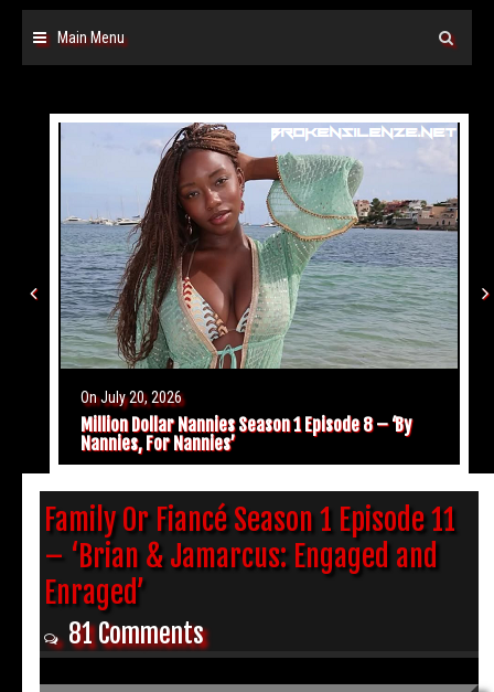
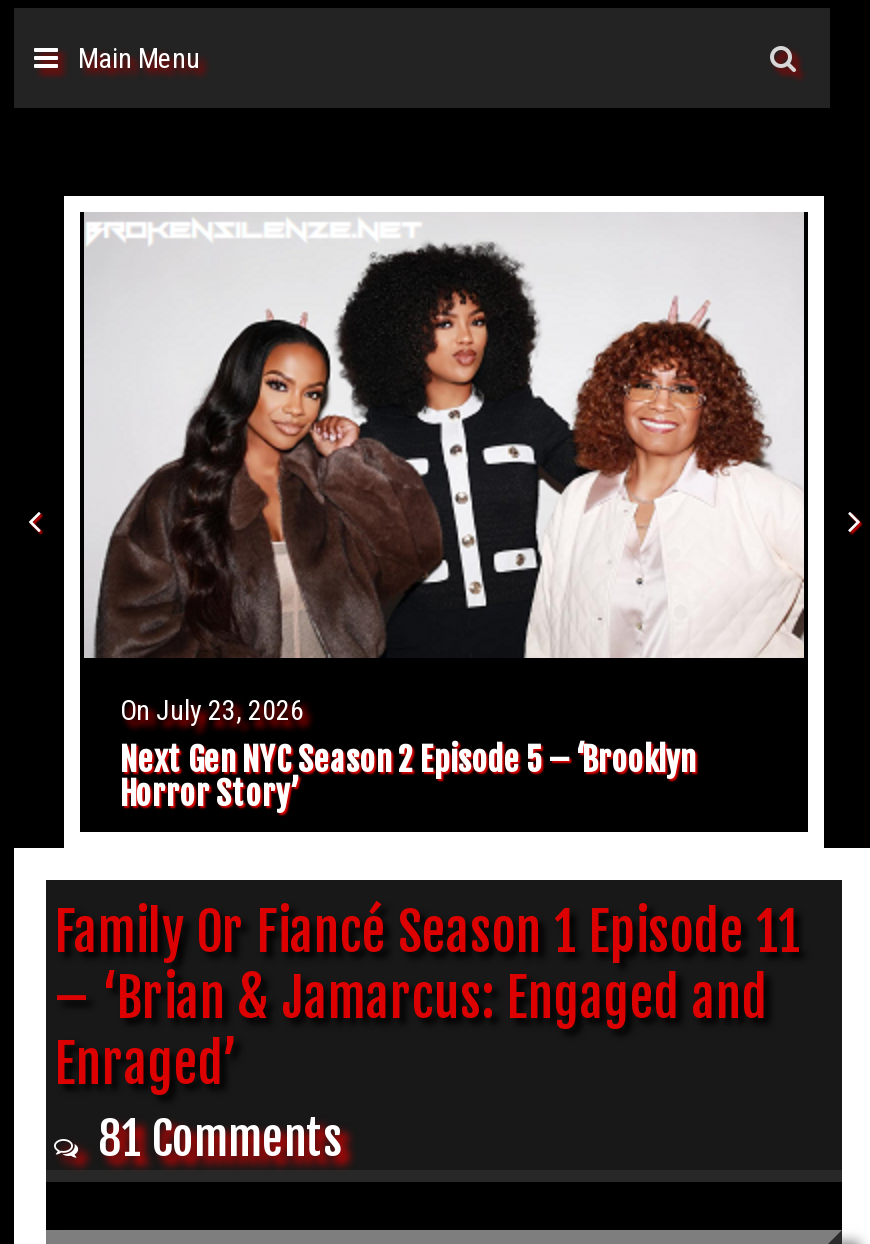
[60,123,459,454] [image] | On July 20, 2026 | Million Dollar Nannies Season 1 Episode 8 – ‘By | Nannies, For Nannies’ -> [84,214,806,813] [image] | On July 23, 2026 | Next Gen NYC Season 2 Episode 5 – ‘Brooklyn | Horror Story’

